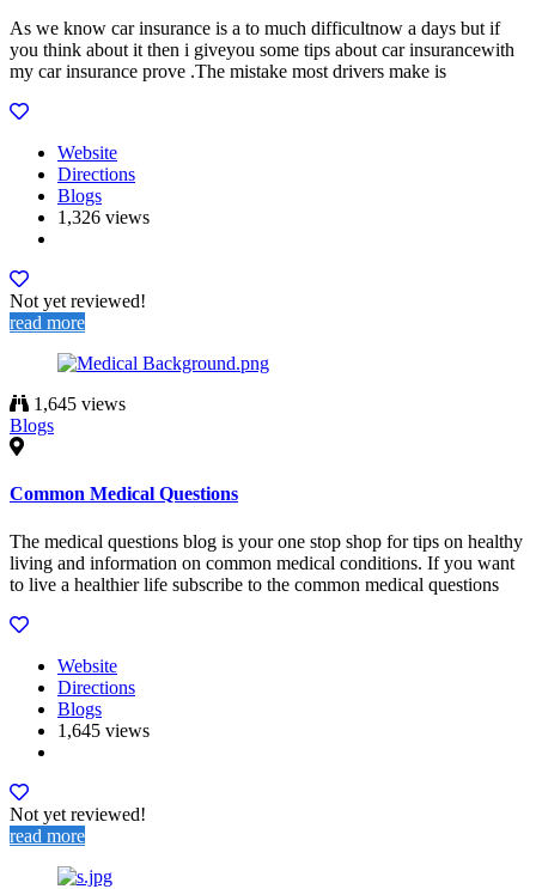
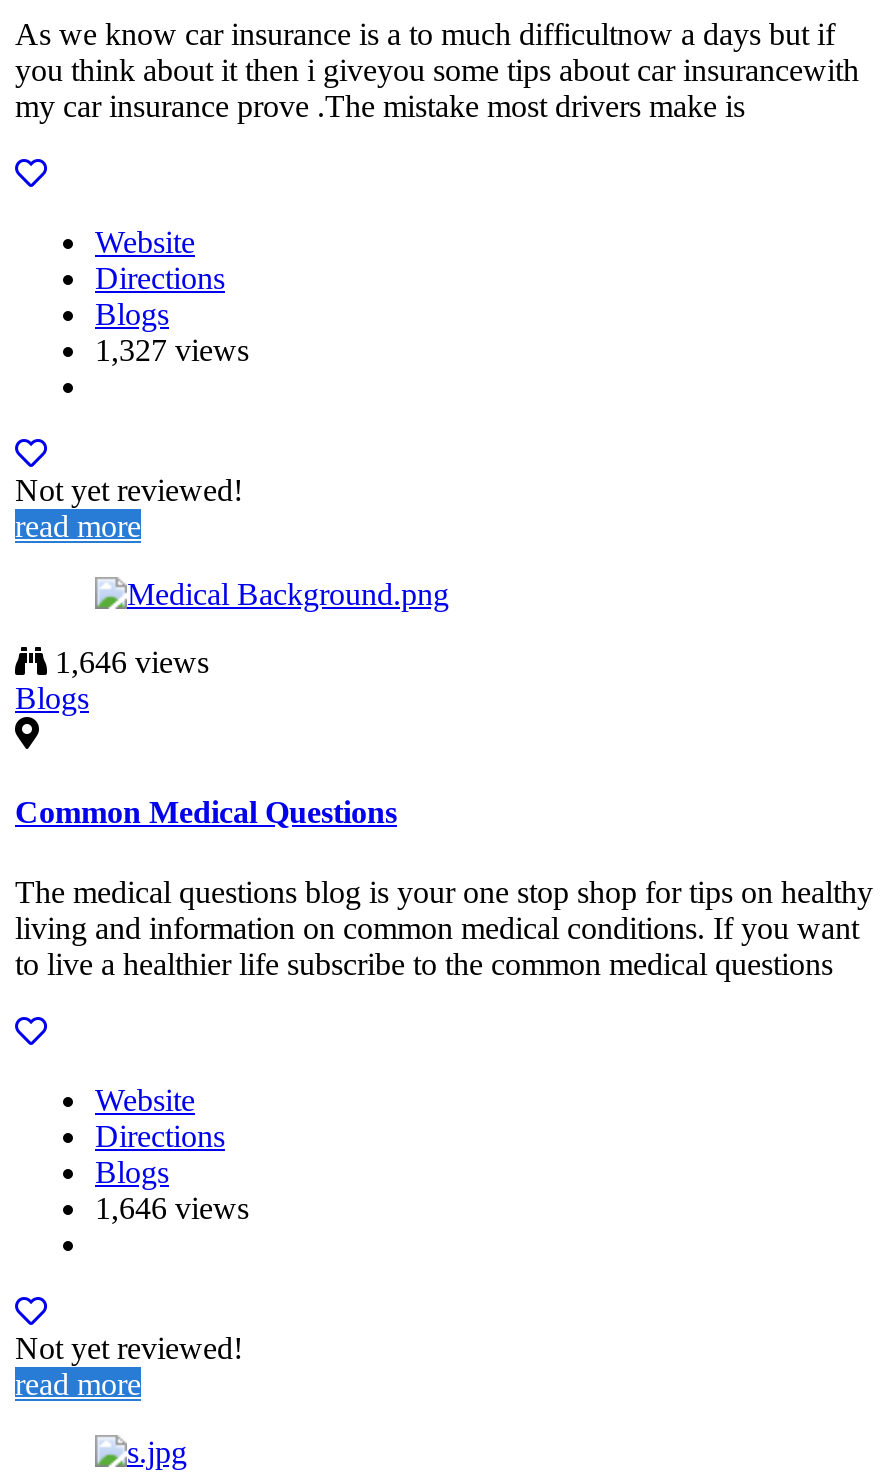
[57,207,150,227] 1,326 views -> [95,333,249,367] 1,327 views
[29,394,126,414] 1,645 views -> [47,645,209,679] 1,646 views
[57,720,150,740] 1,645 views -> [95,1190,249,1224] 1,646 views

